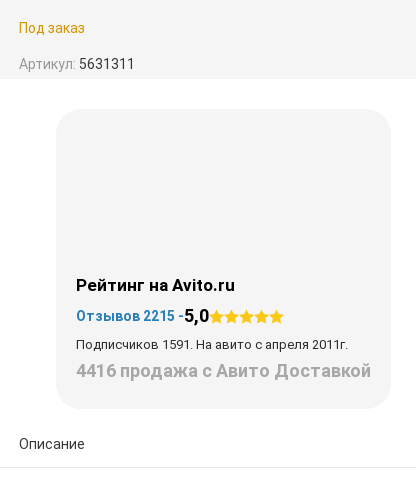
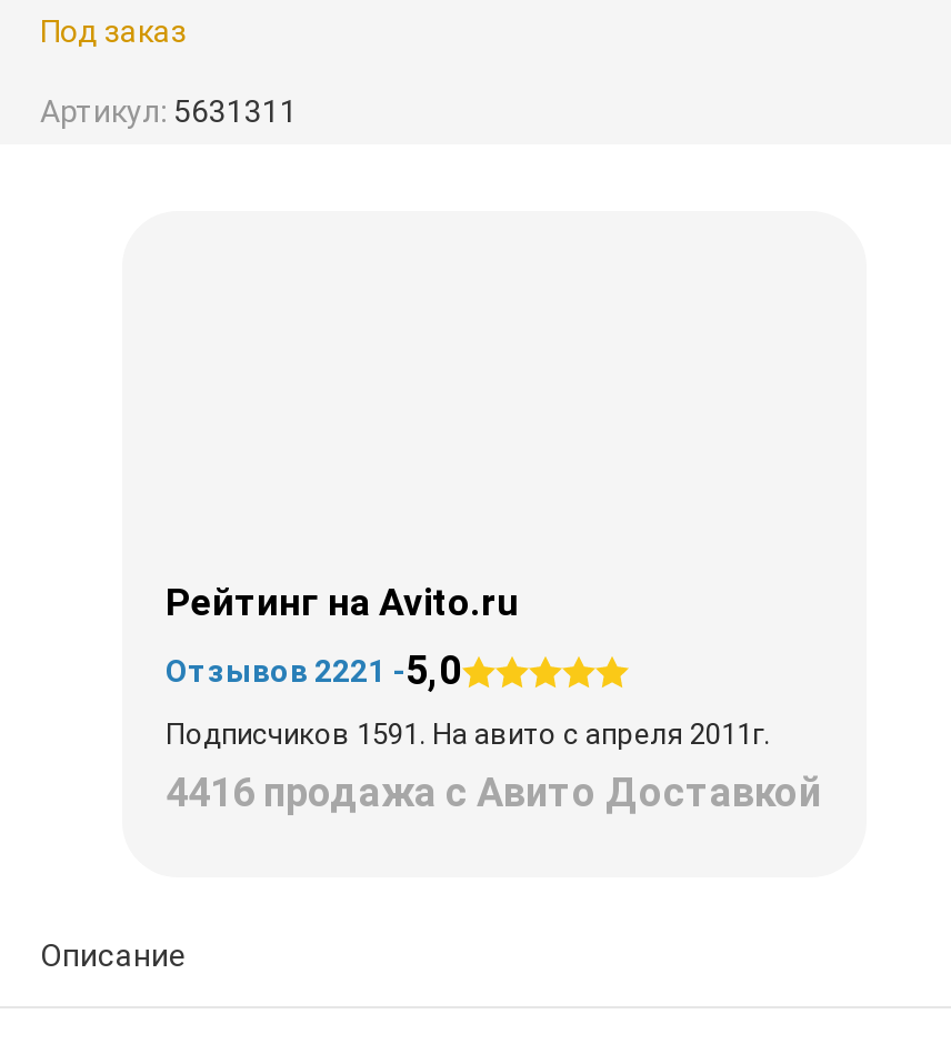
[75,305,208,326] Отзывов 2215 -5,0 -> [166,647,461,694] Отзывов 2221 -5,0

